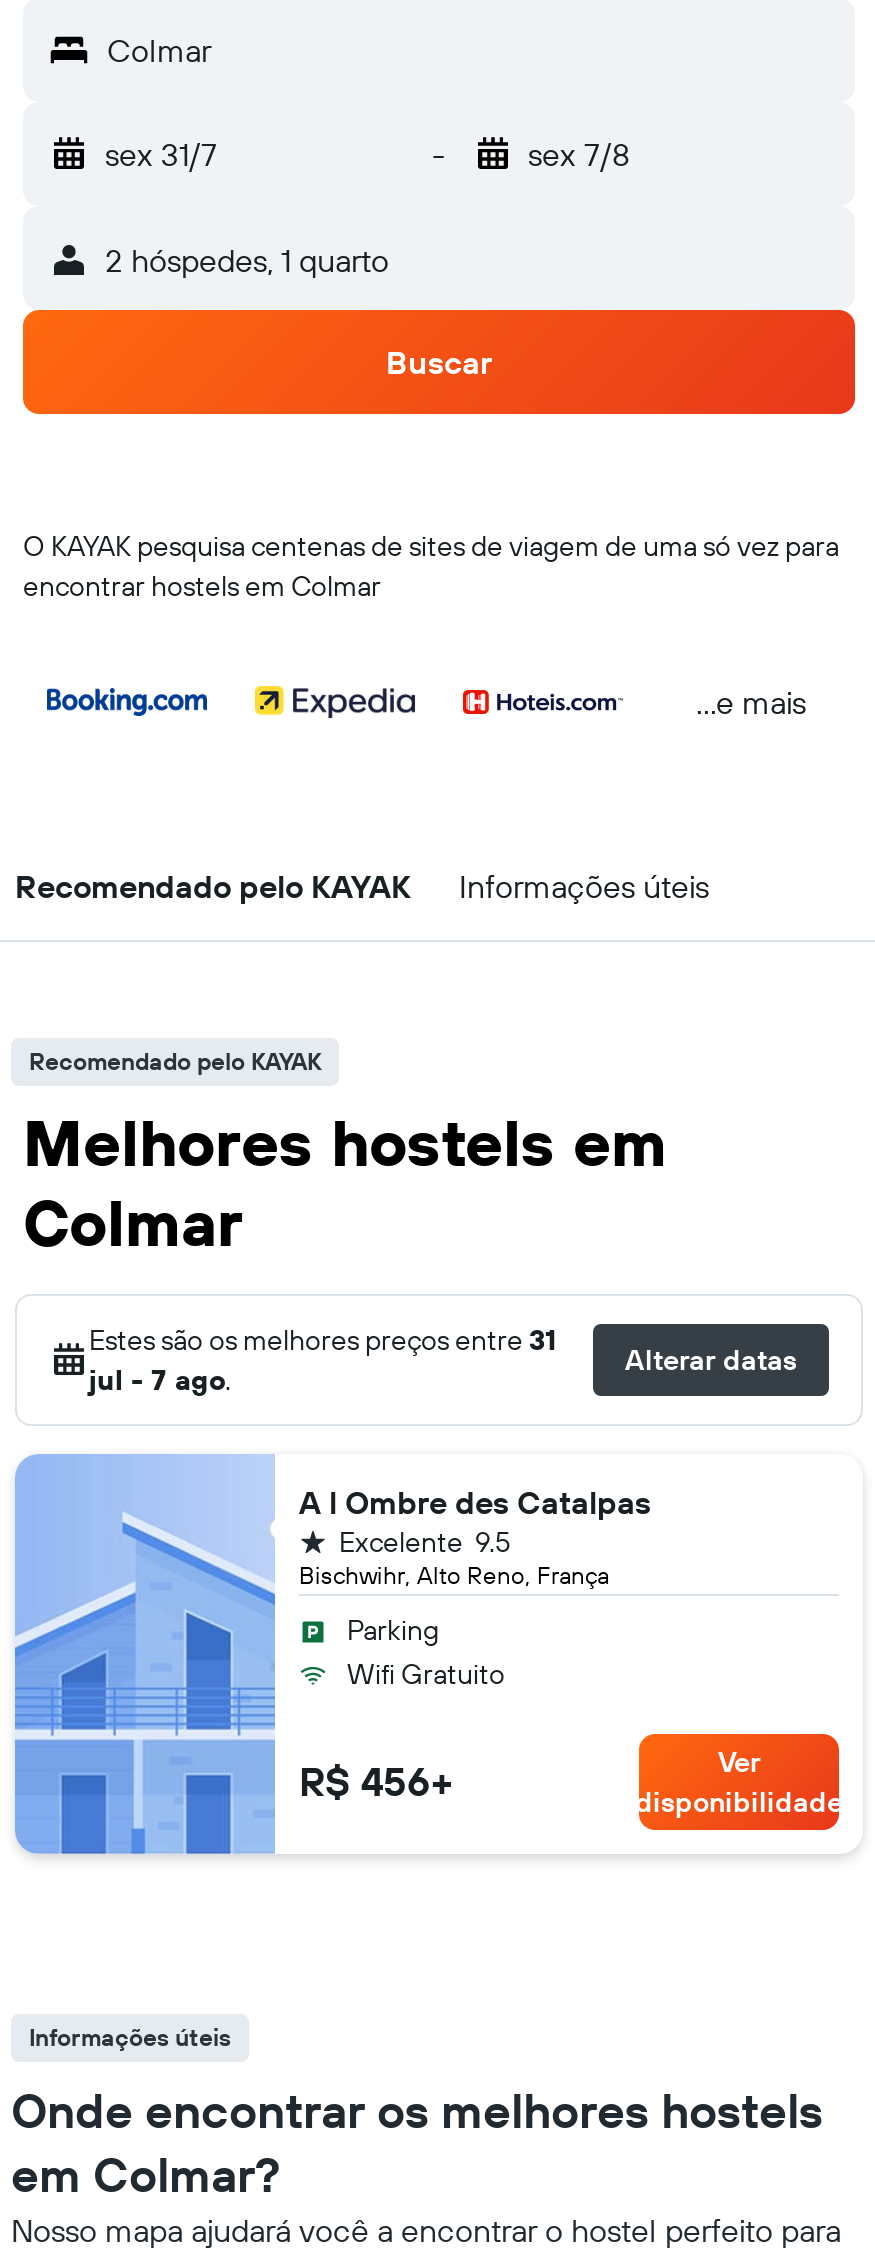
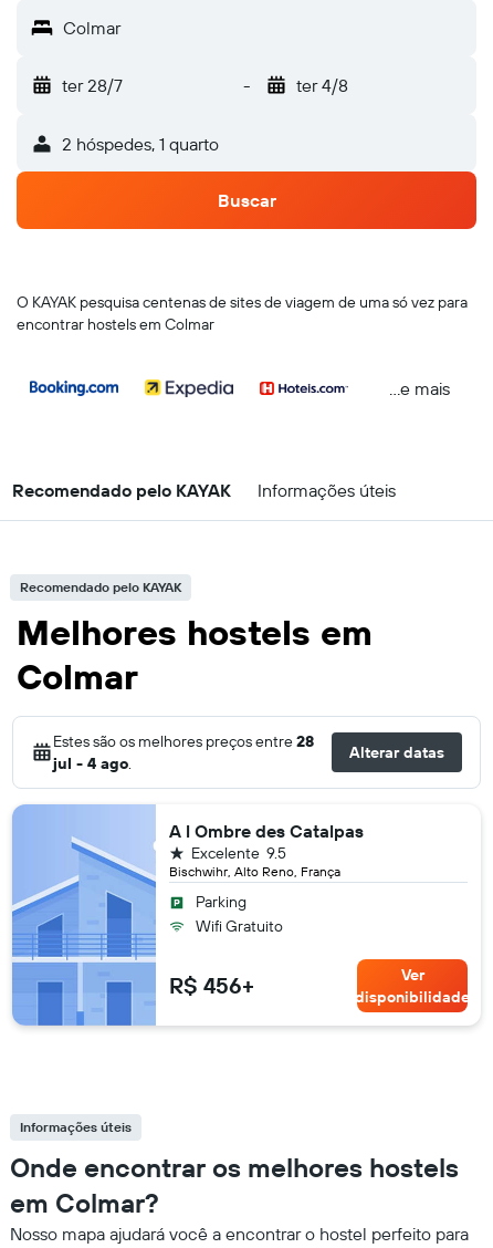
[105,134,217,174] sex 31/7 -> [62,74,123,96] ter 28/7
[528,134,630,174] sex 7/8 -> [296,74,348,96] ter 4/8
[89,1322,557,1358] Estes são os melhores preços entre 31 -> [53,731,314,751] Estes são os melhores preços entre 28
[89,1362,231,1398] jul - 7 ago. -> [53,753,132,773] jul - 4 ago.

